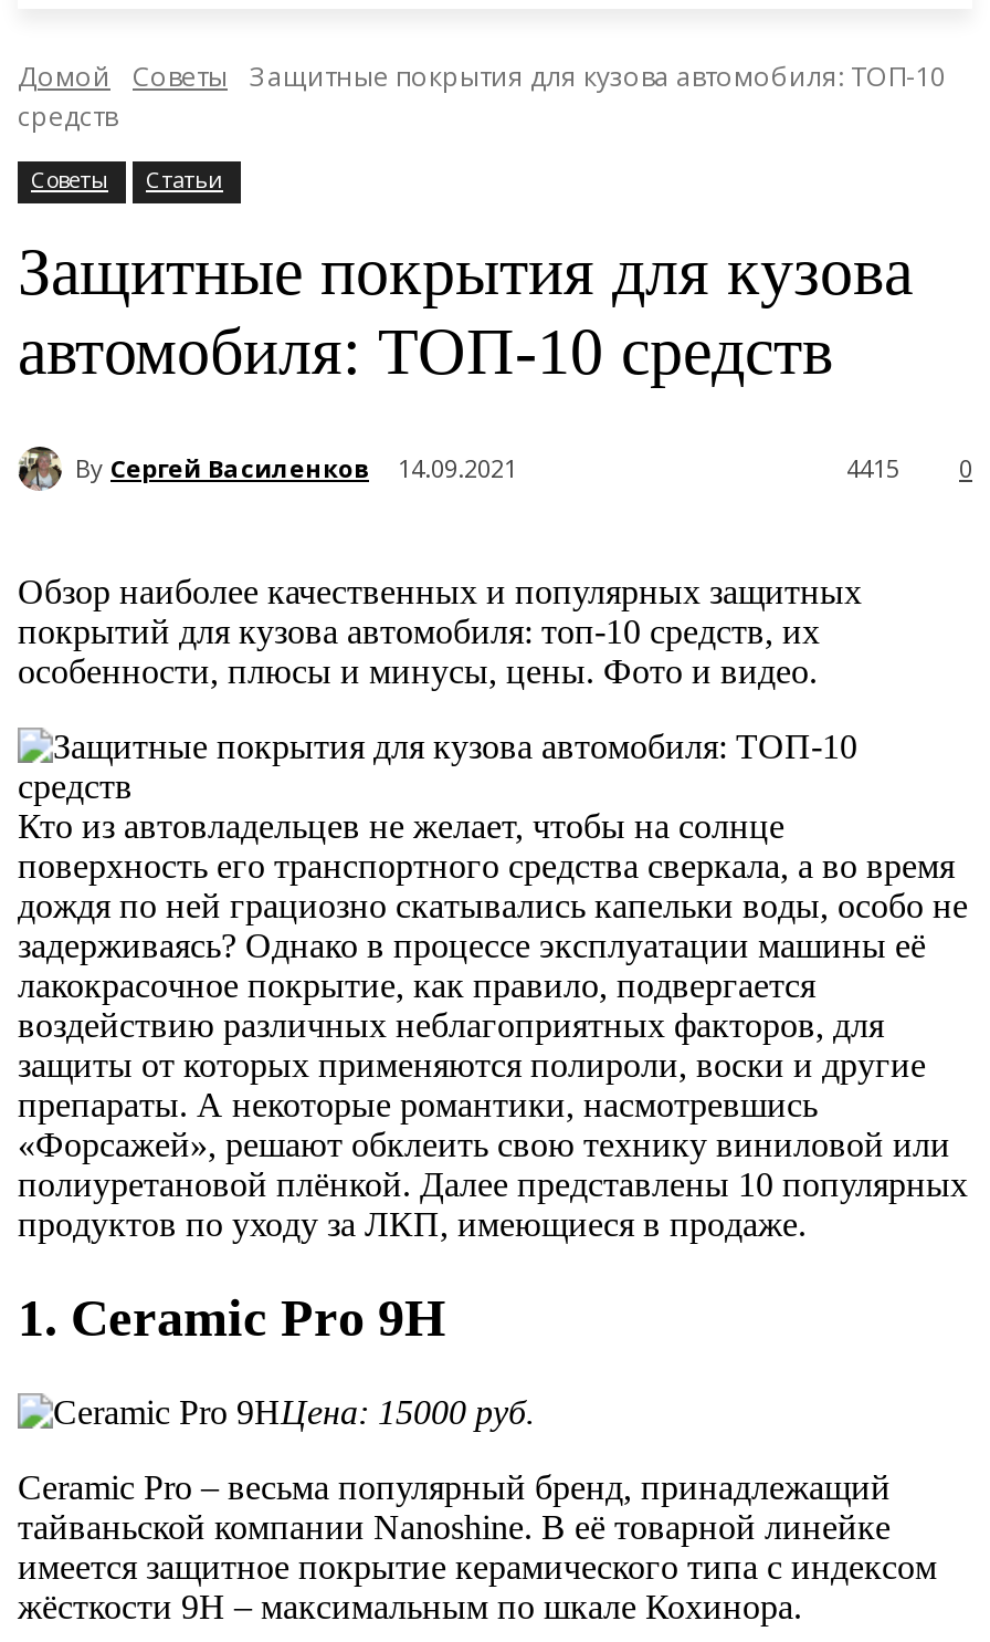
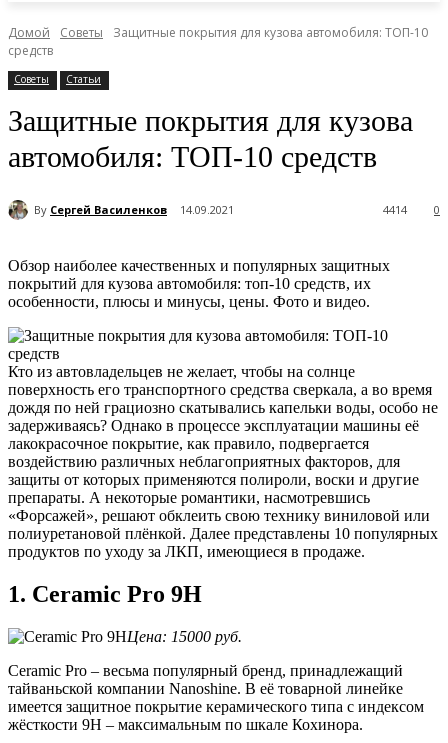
[846,451,972,485] 4415 0 -> [383,202,440,217] 4414 0

